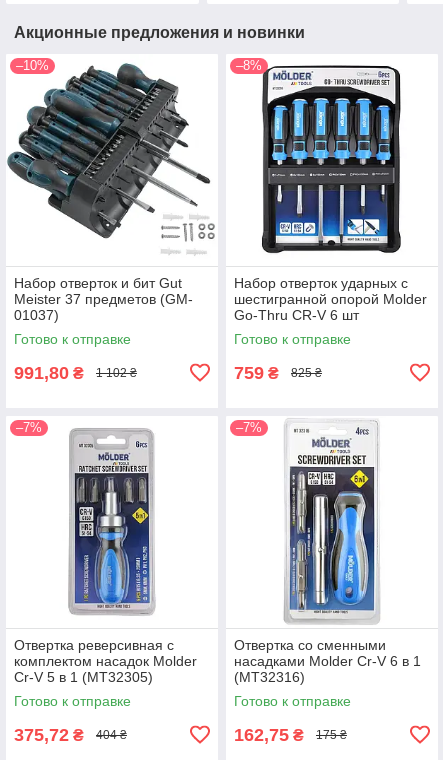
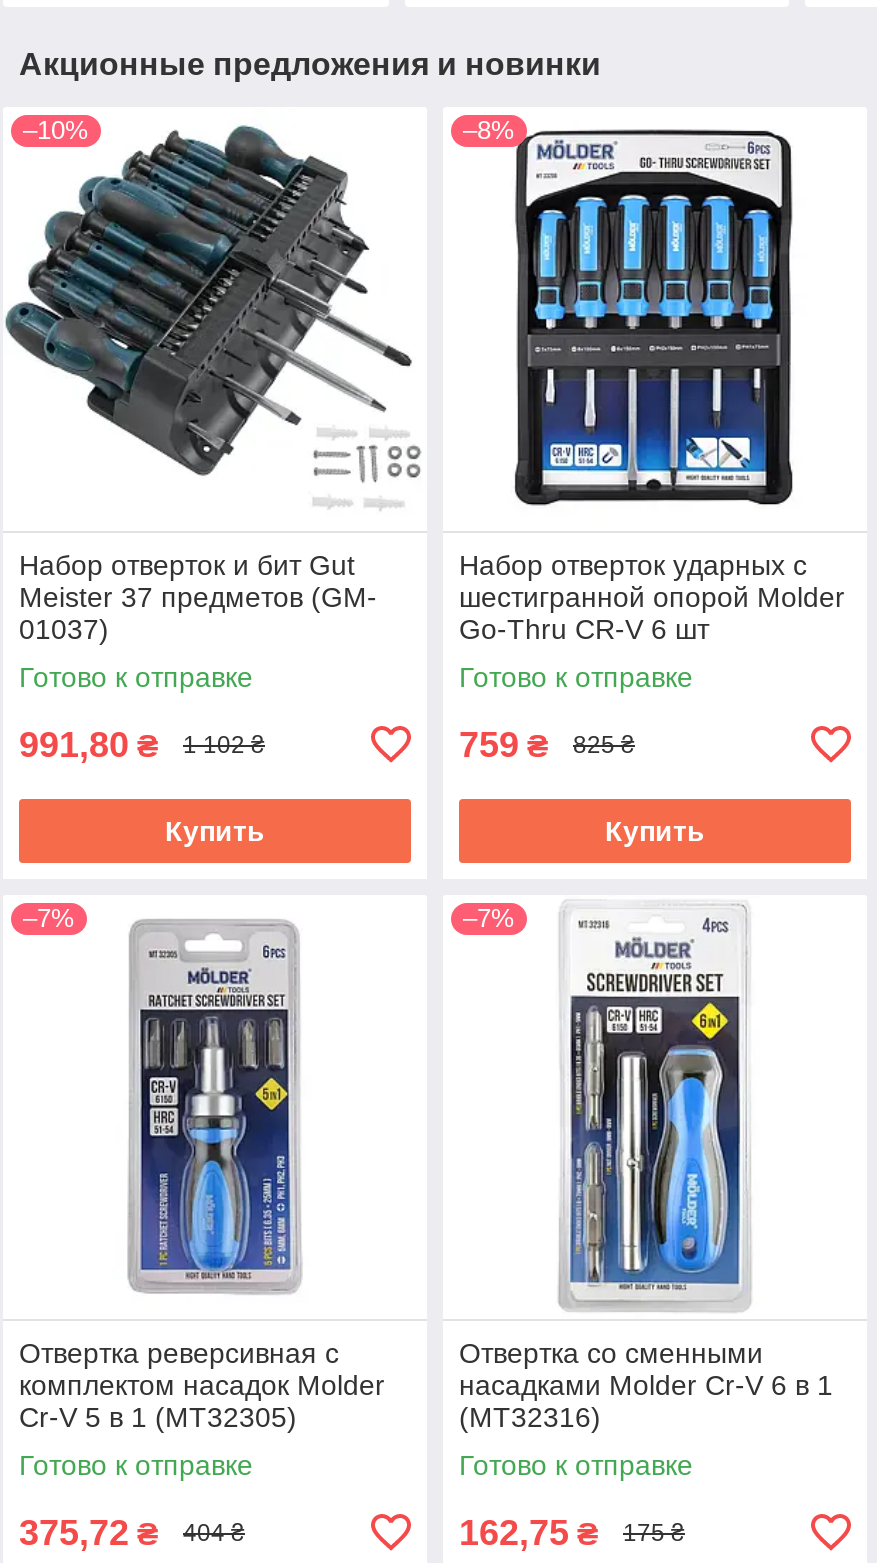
none -> [165,815,265,847] Купить
none -> [605,815,705,847] Купить

